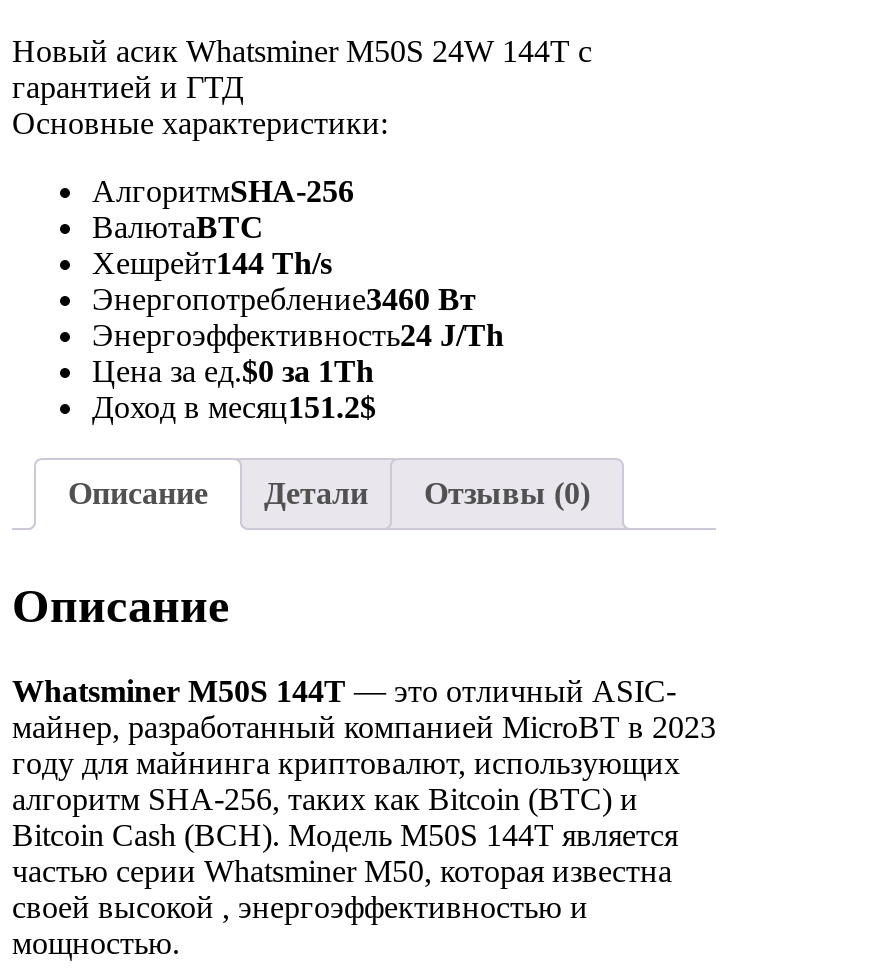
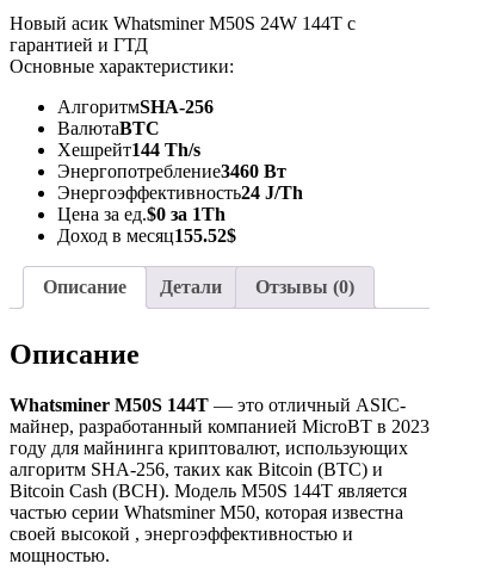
[92,389,376,423] Доход в месяц151.2$ -> [57,225,236,245] Доход в месяц155.52$

